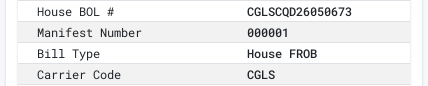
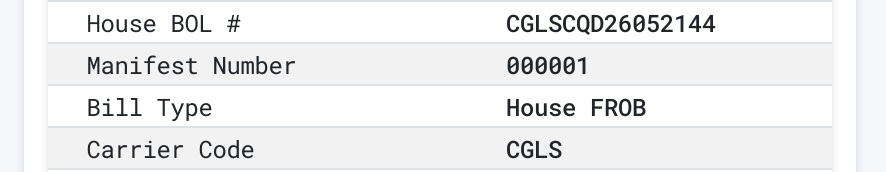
[247,3,352,19] CGLSCQD26050673 -> [506,6,716,38] CGLSCQD26052144

